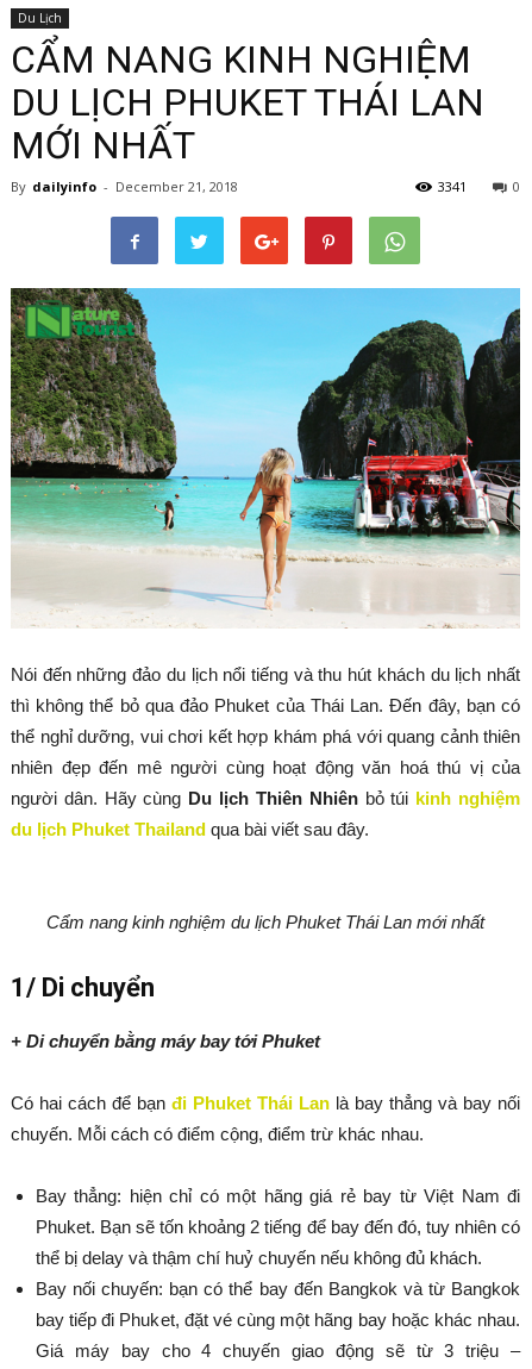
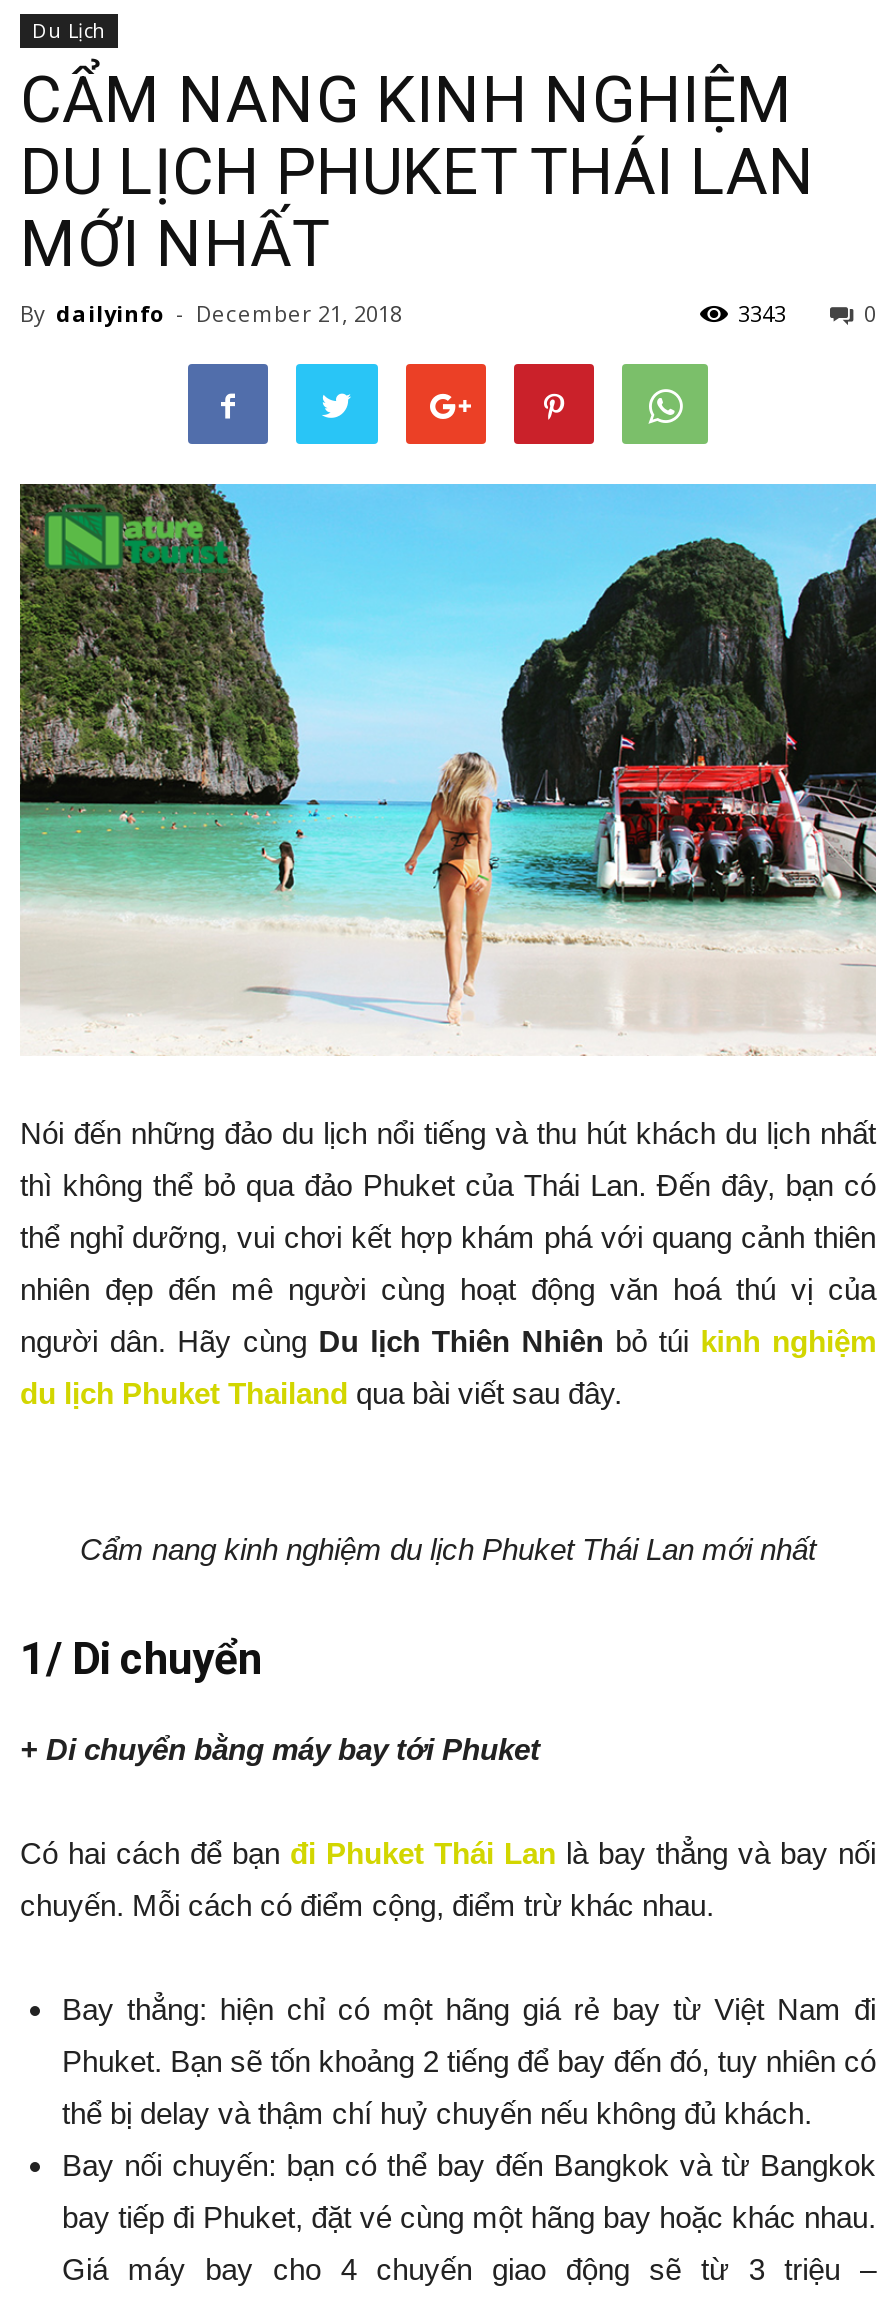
[438,177,467,195] 3341 -> [738,298,786,328] 3343

